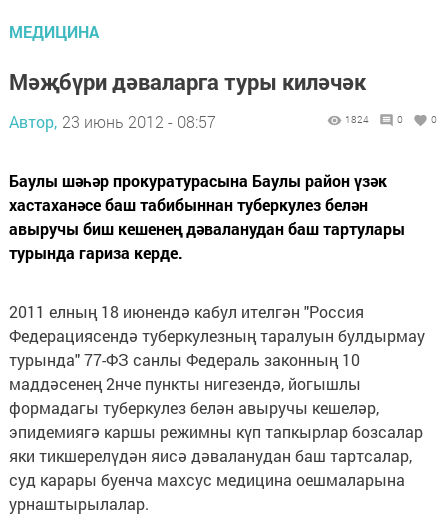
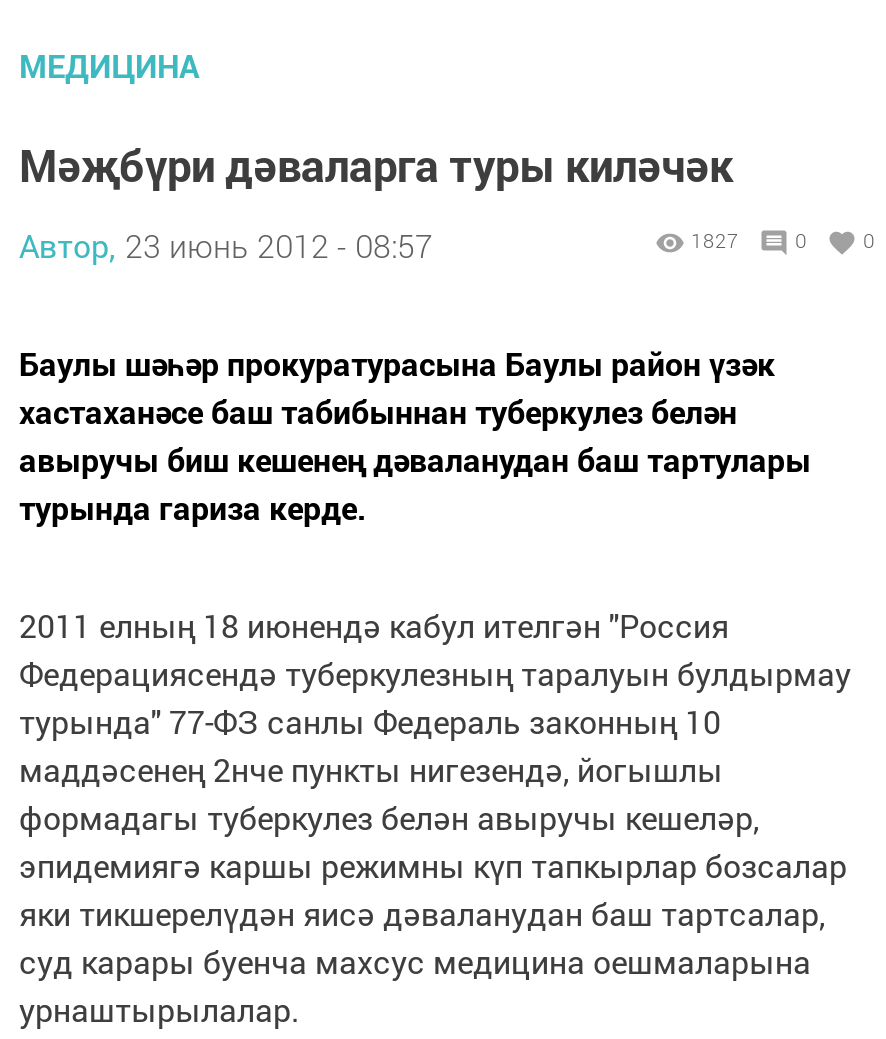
[345,113,369,126] 1824 -> [691,229,739,255] 1827

